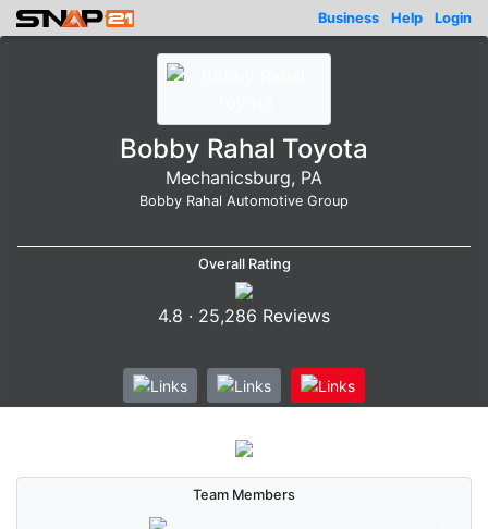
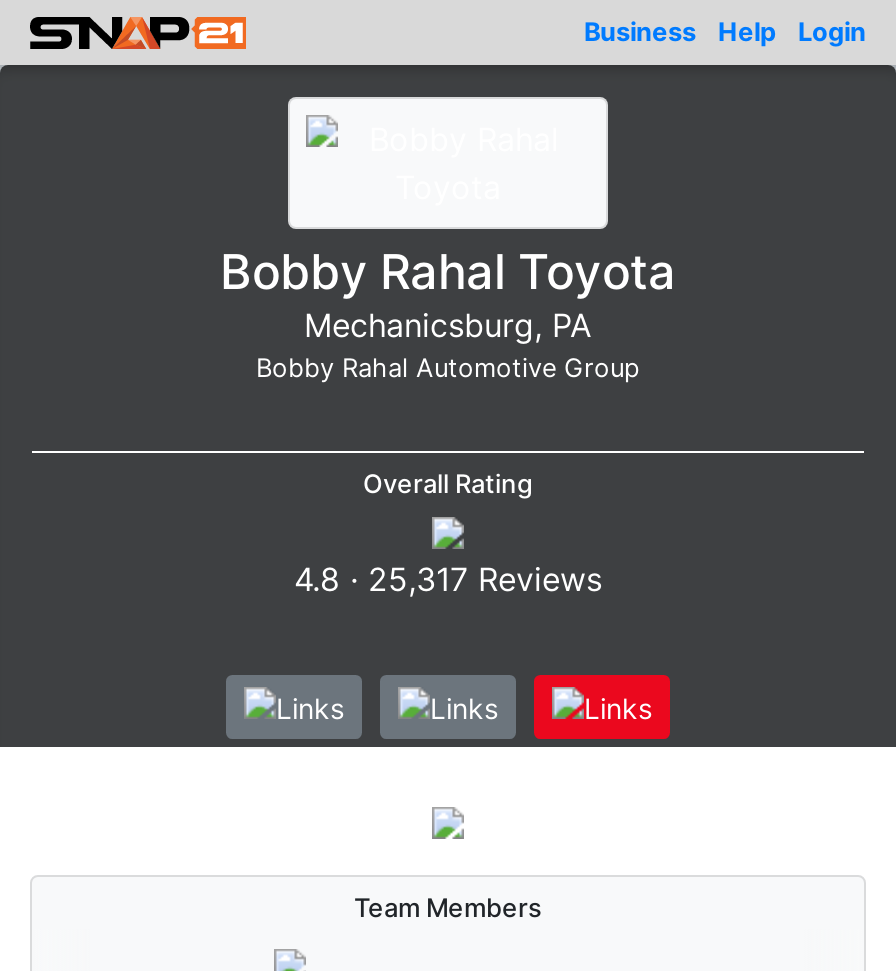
[158,304,330,326] 4.8 · 25,286 Reviews -> [294,558,602,598] 4.8 · 25,317 Reviews

